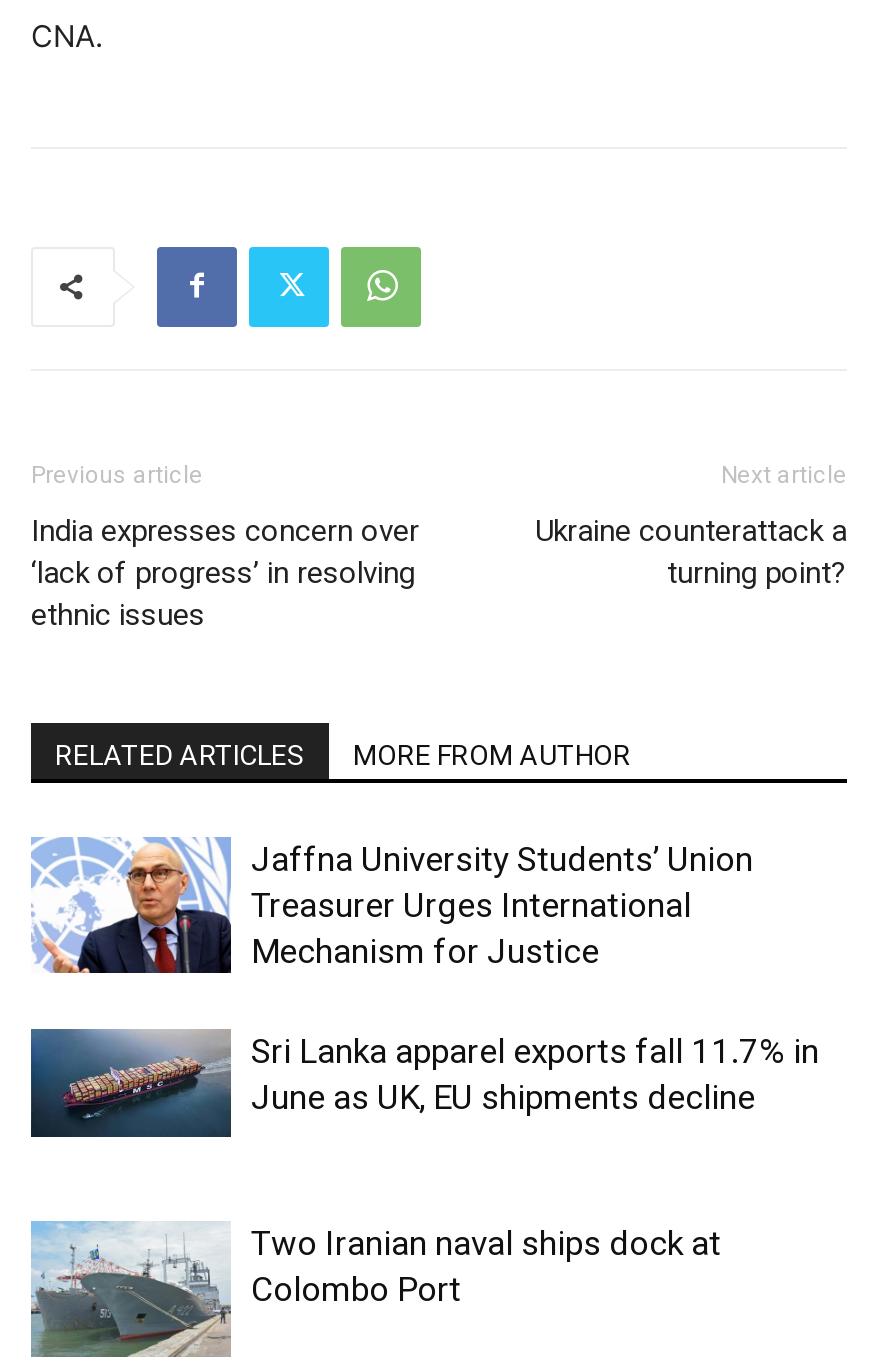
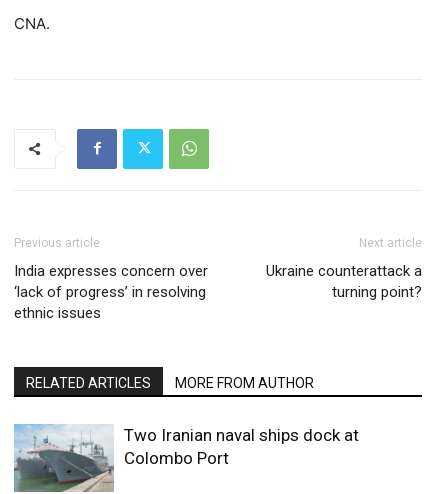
[33,837,819,1116] [image] | Jaffna University Students’ Union | Treasurer Urges International | Mechanism for Justice | Sri Lanka apparel exports fall 11.7% in | June as UK, EU shipments decline -> none
[29,1027,233,1139] [image] -> none

